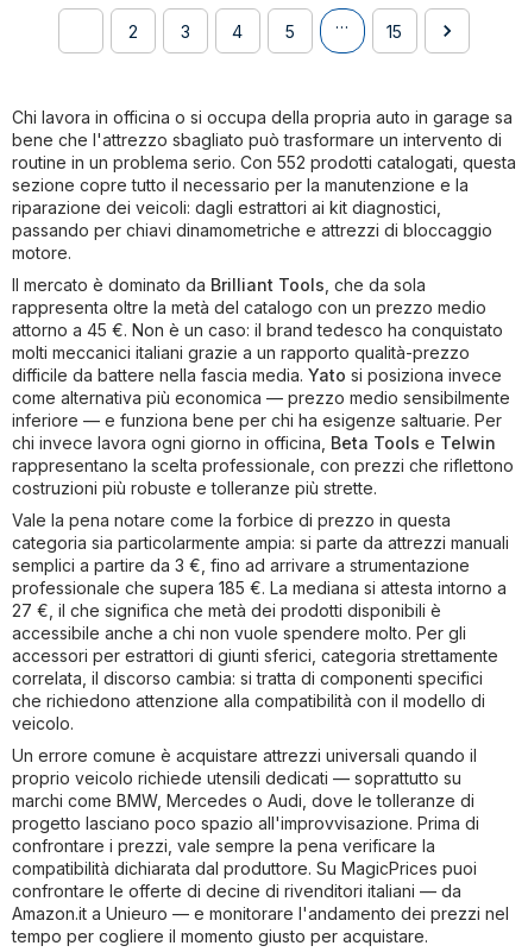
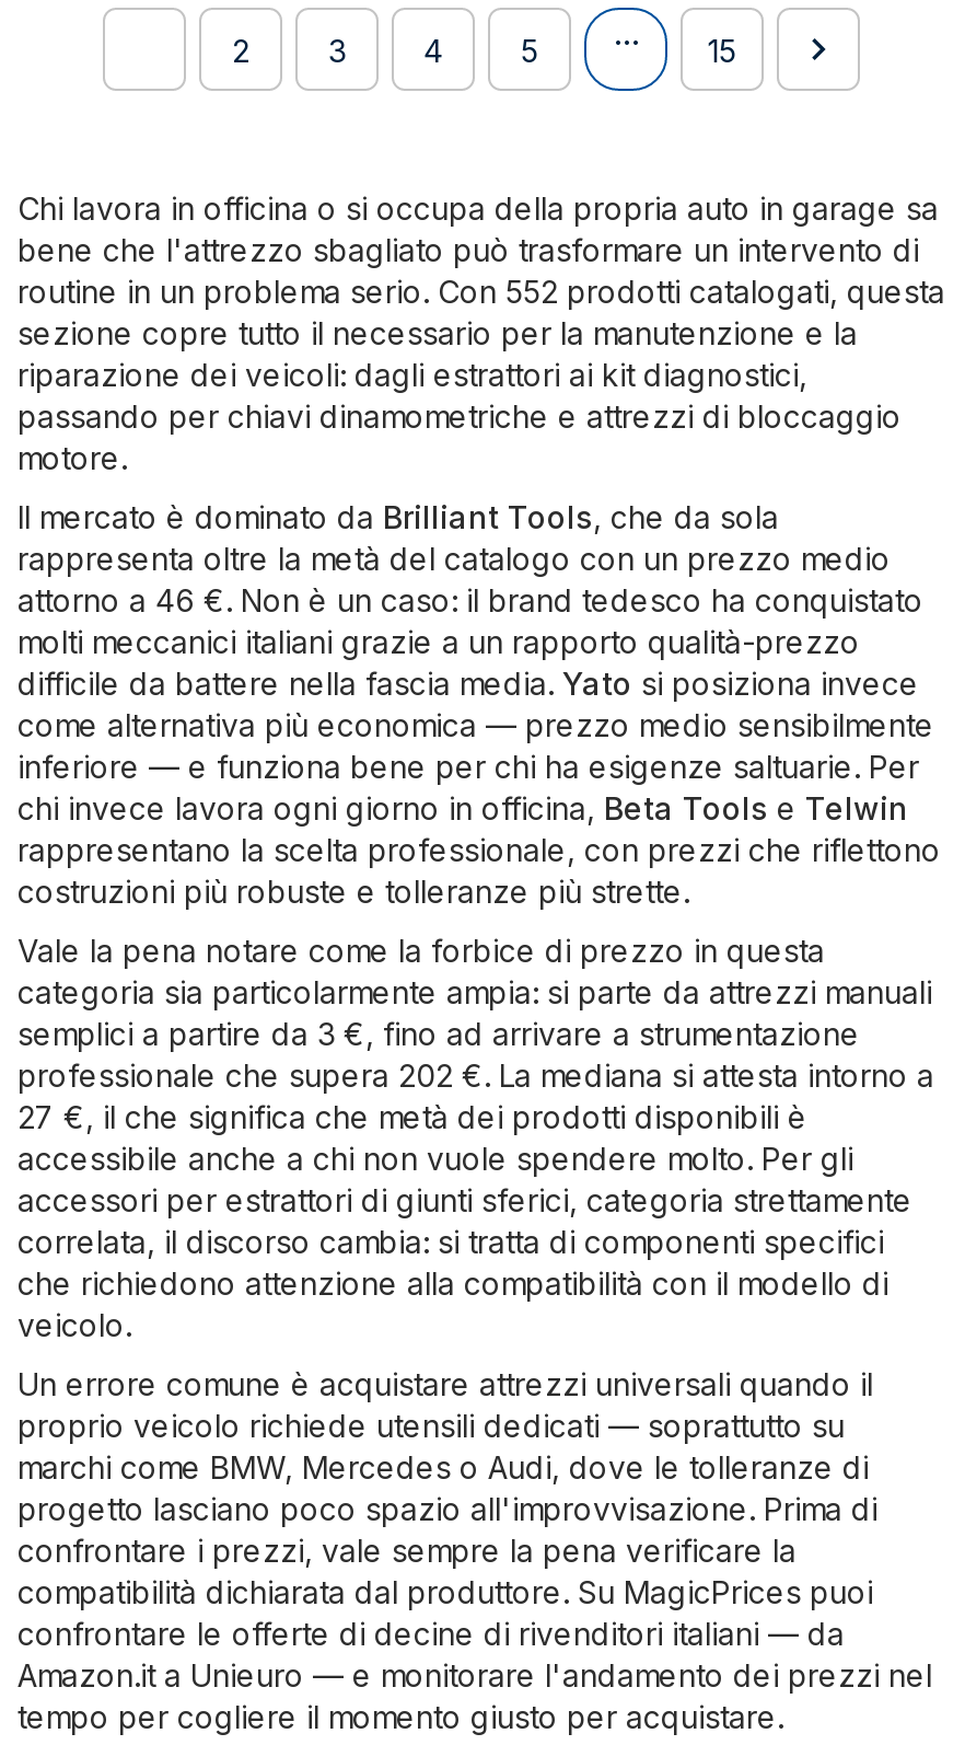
[12,320,503,340] attorno a 45 €. Non è un caso: il brand tedesco ha conquistato -> [18,581,923,619] attorno a 46 €. Non è un caso: il brand tedesco ha conquistato
[12,578,507,598] professionale che supera 185 €. La mediana si attesta intorno a -> [18,1056,934,1094] professionale che supera 202 €. La mediana si attesta intorno a

